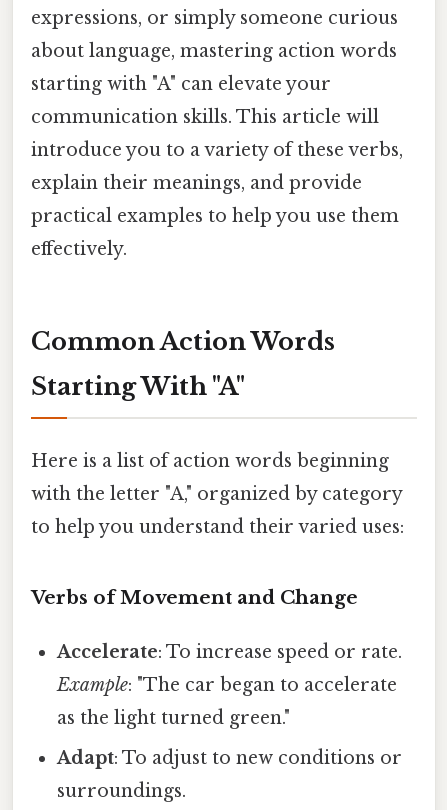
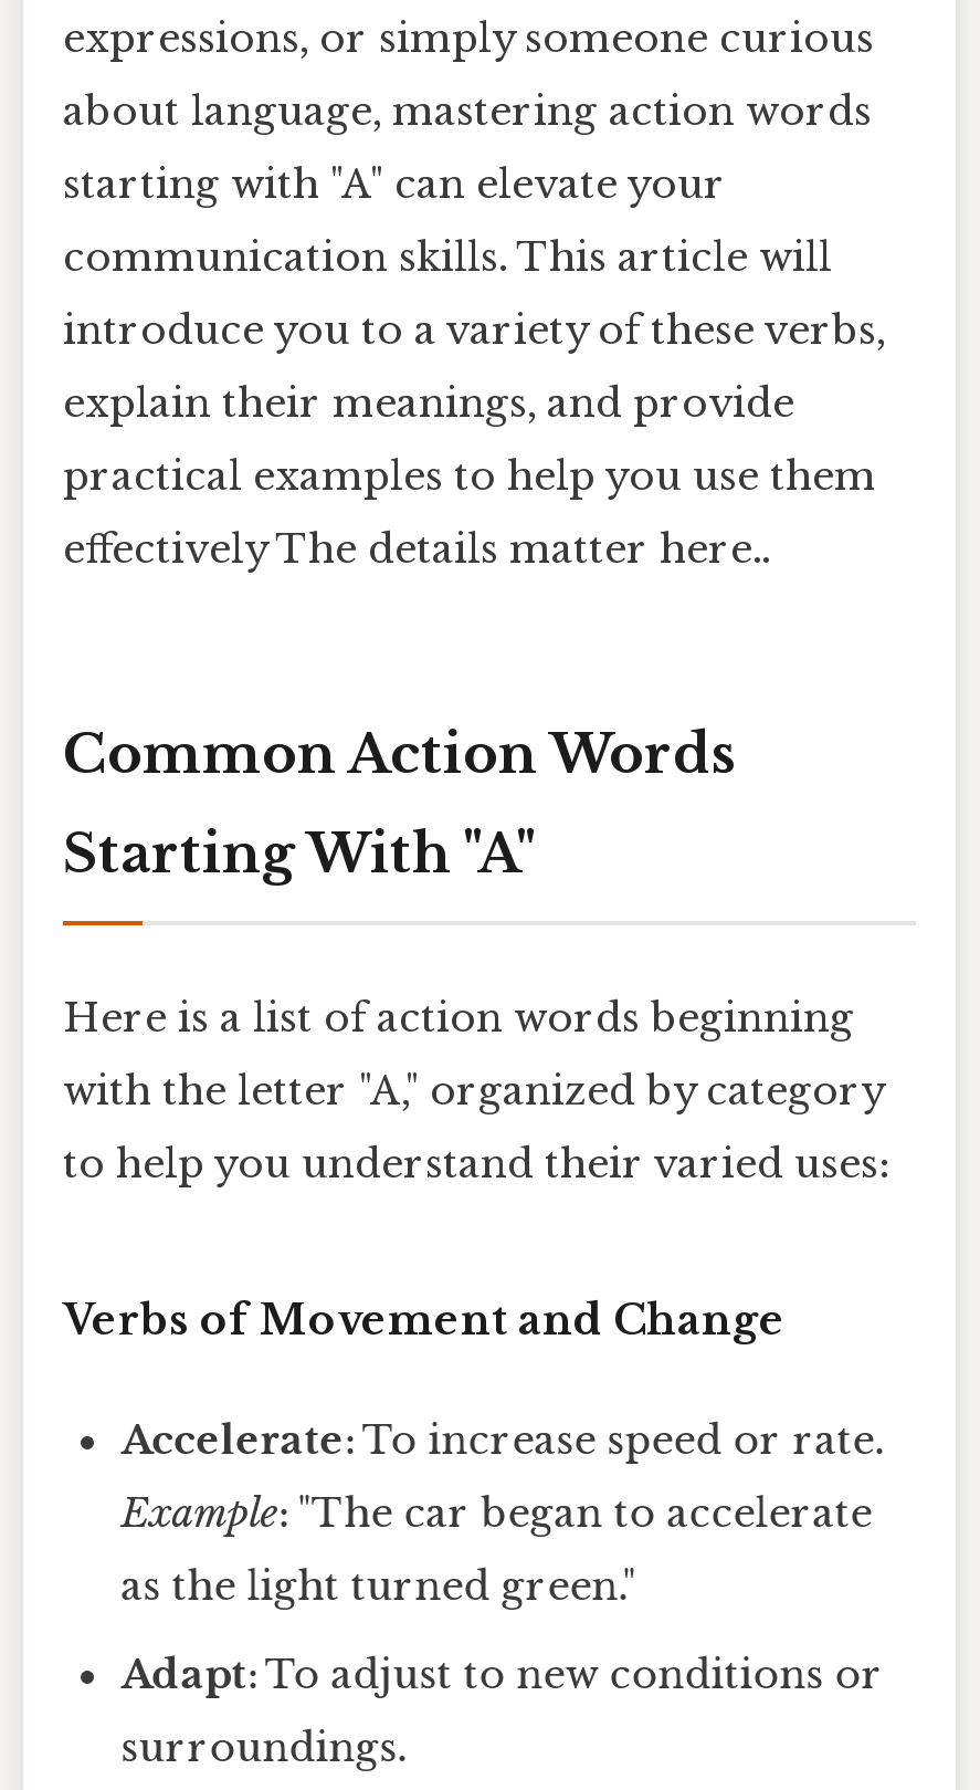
[31,238,127,260] effectively. -> [63,525,770,574] effectively The details matter here..

